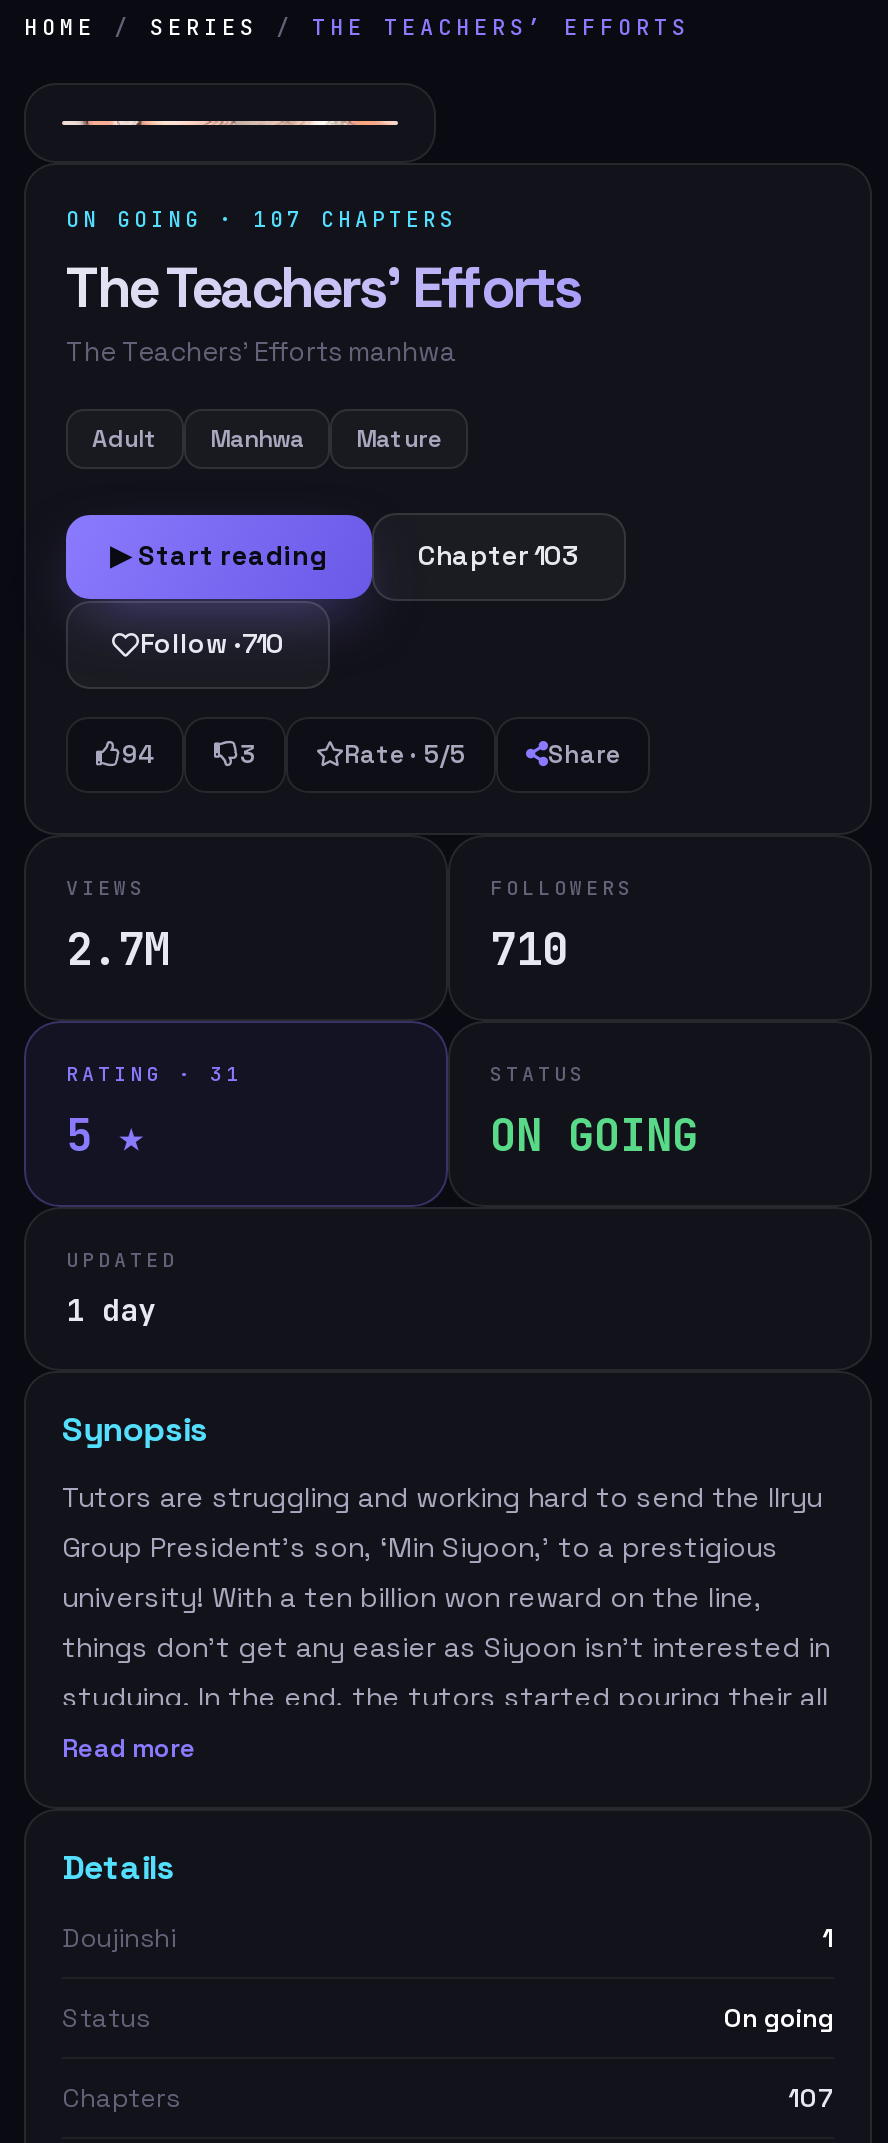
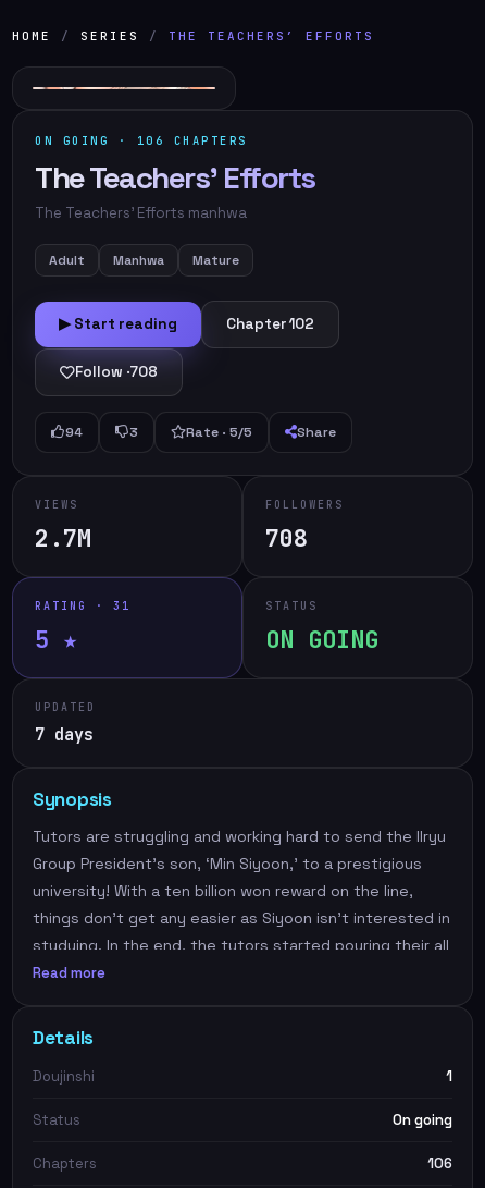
[66,205,457,233] ON GOING · 107 CHAPTERS -> [35,133,247,148] ON GOING · 106 CHAPTERS
[418,539,580,573] Chapter 103 -> [226,315,314,333] Chapter 102
[140,627,284,661] Follow · 710 -> [75,363,158,381] Follow · 708
[490,921,568,979] 710 -> [265,523,308,554] 708
[66,1291,156,1331] 1 day -> [35,724,94,746] 7 days
[788,2081,834,2115] 107 -> [427,1154,452,1173] 106

